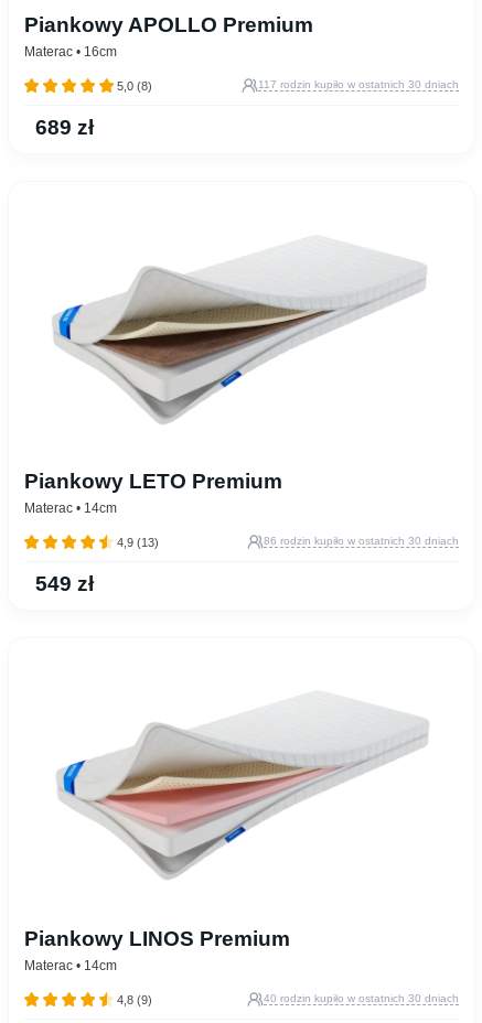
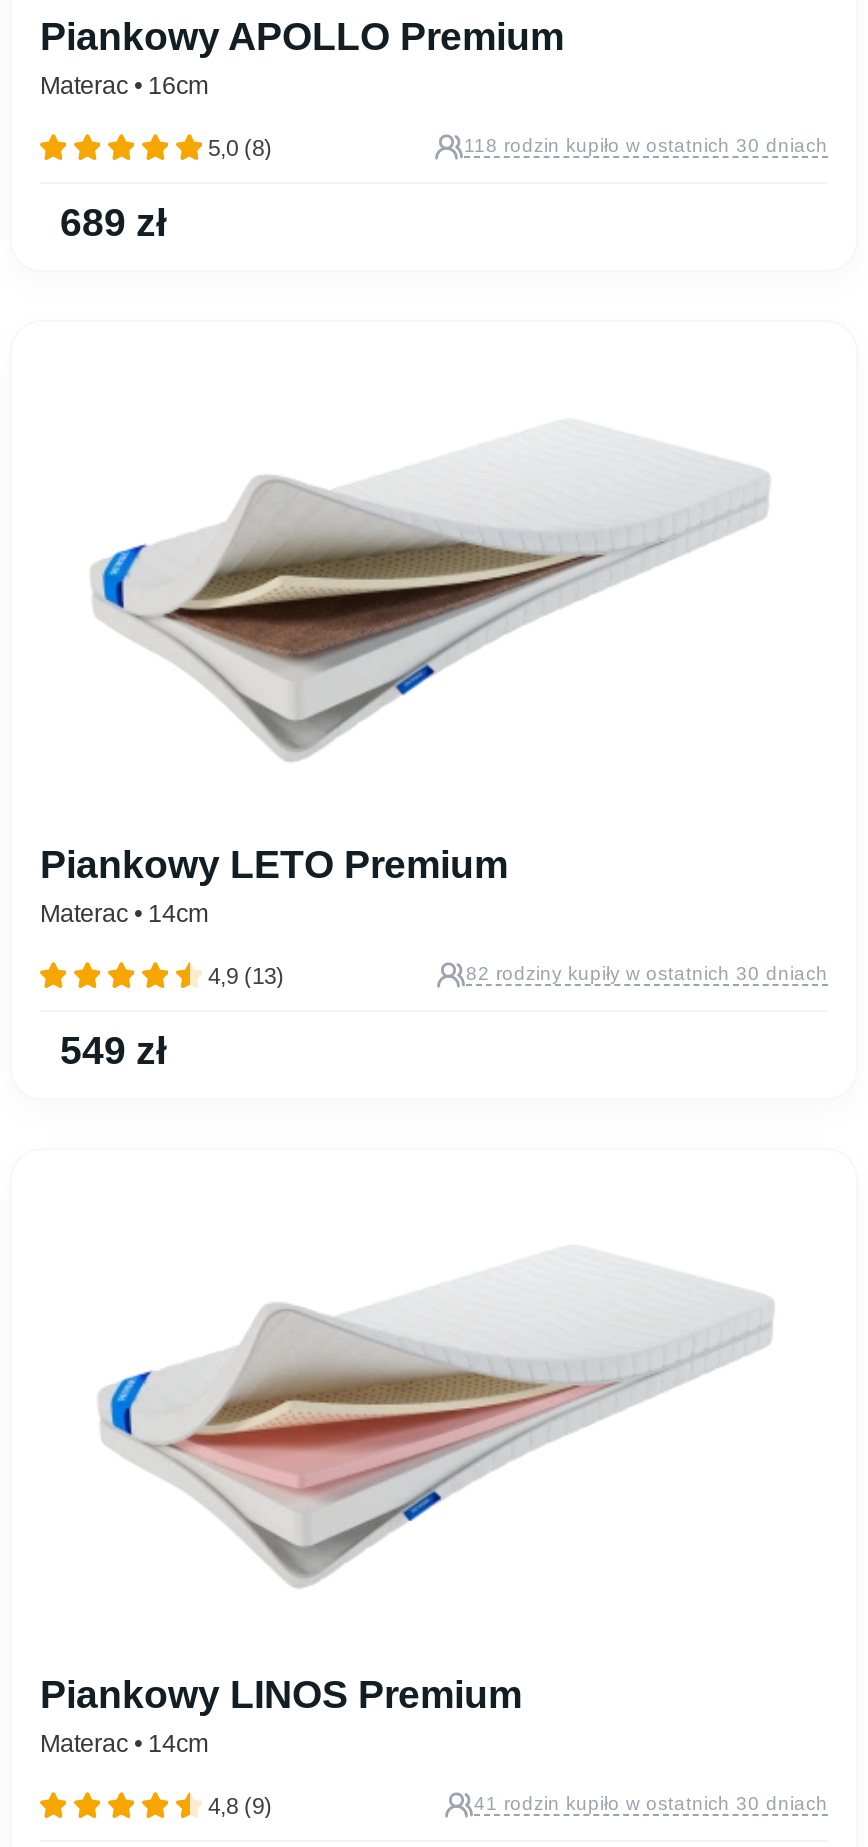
[258,78,459,90] 117 rodzin kupiło w ostatnich 30 dniach -> [464,134,828,156] 118 rodzin kupiło w ostatnich 30 dniach
[264,535,459,547] 86 rodzin kupiło w ostatnich 30 dniach -> [466,963,828,985] 82 rodziny kupiły w ostatnich 30 dniach
[264,992,459,1004] 40 rodzin kupiło w ostatnich 30 dniach -> [474,1791,828,1813] 41 rodzin kupiło w ostatnich 30 dniach

